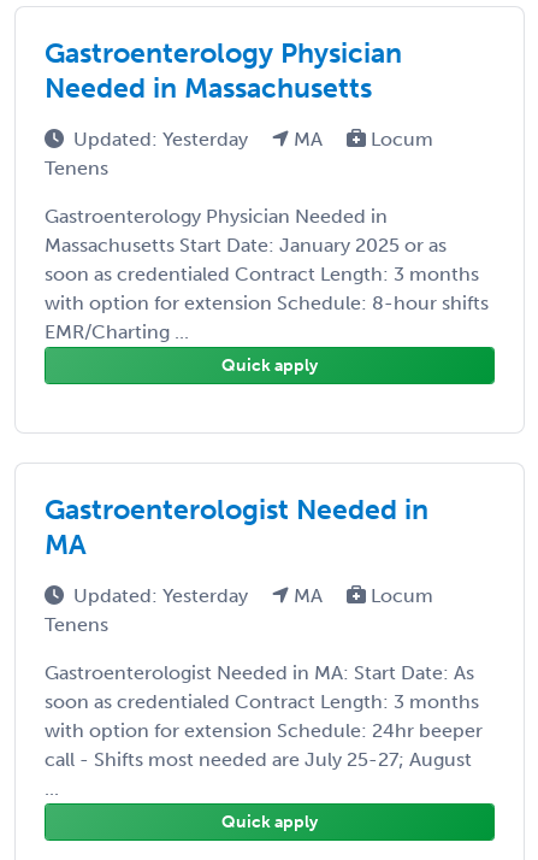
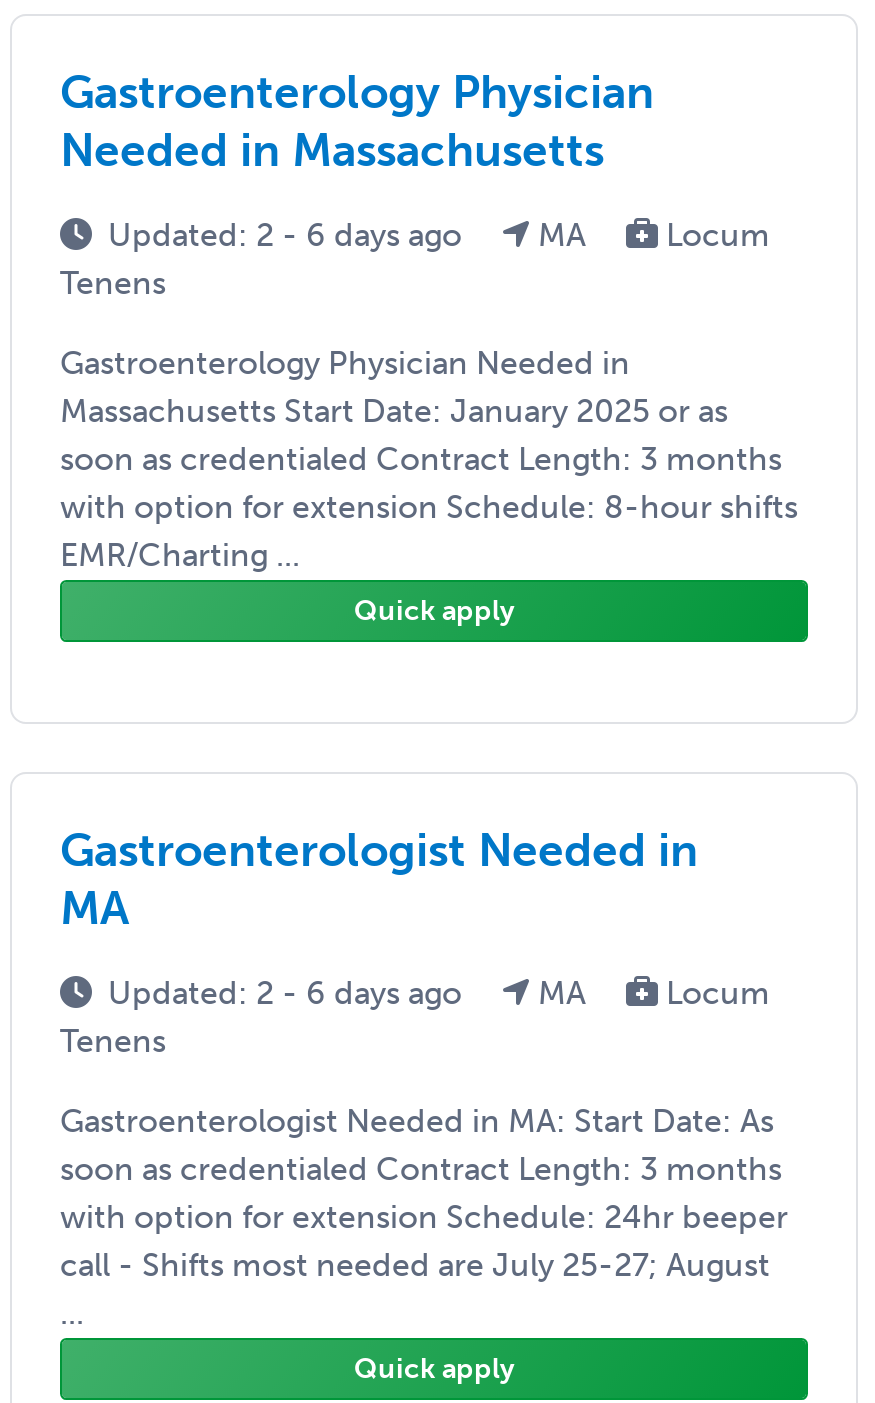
[73,128,253,150] Updated: Yesterday -> [108,216,470,254] Updated: 2 - 6 days ago
[73,584,253,607] Updated: Yesterday -> [108,974,470,1012] Updated: 2 - 6 days ago

